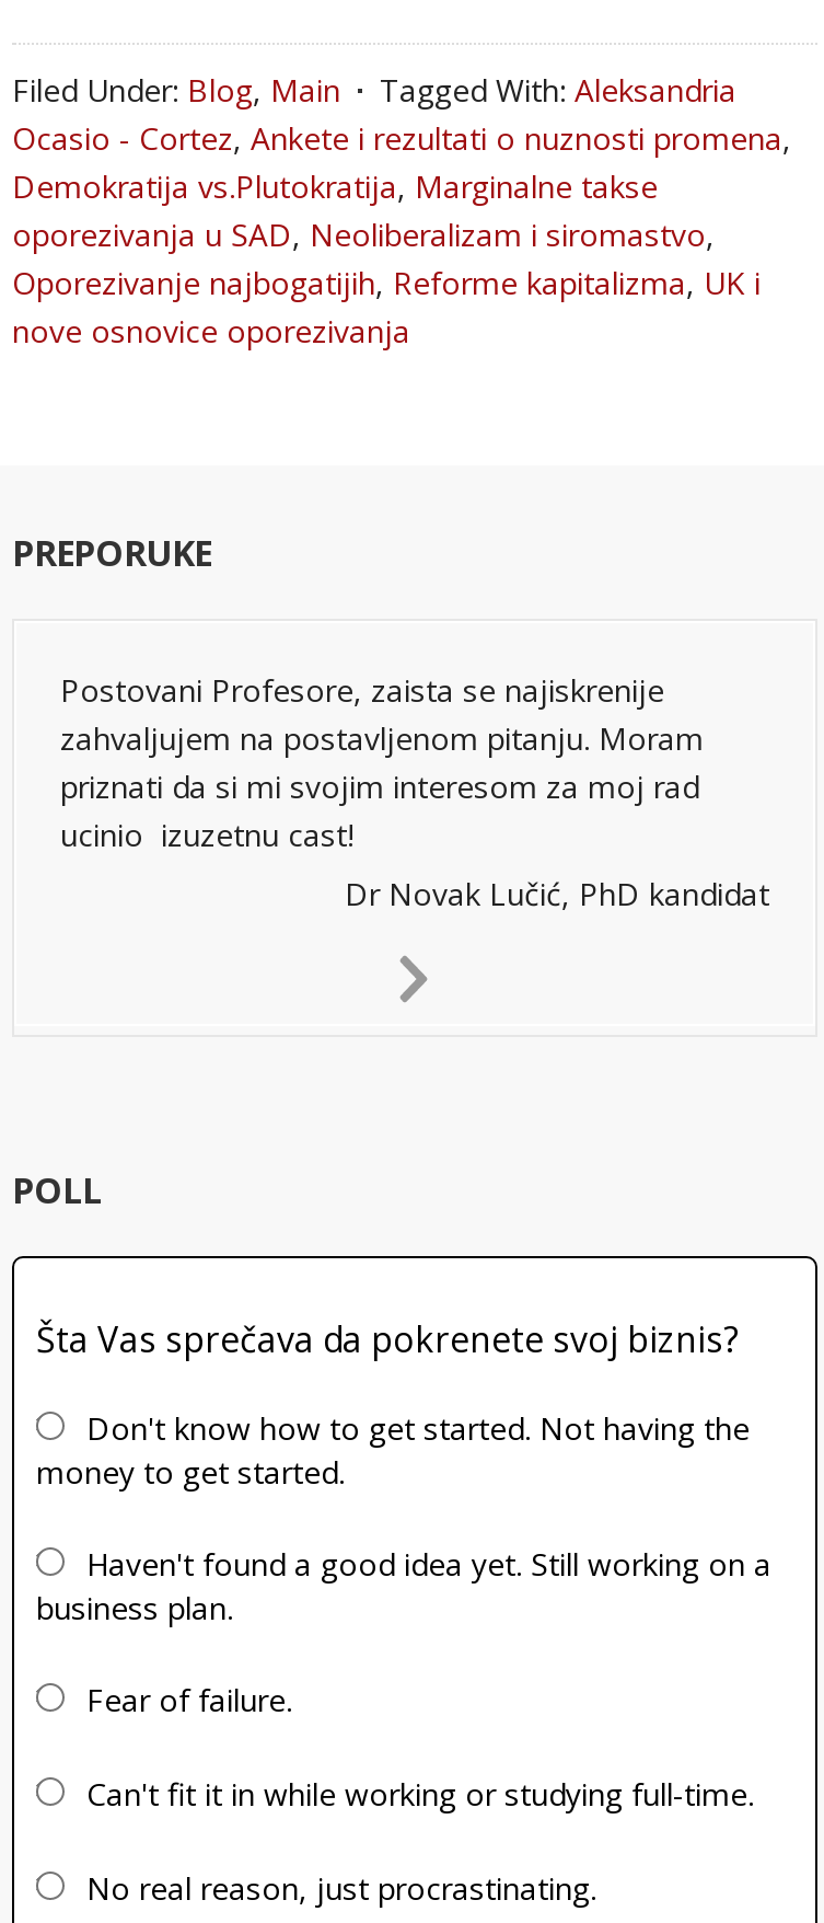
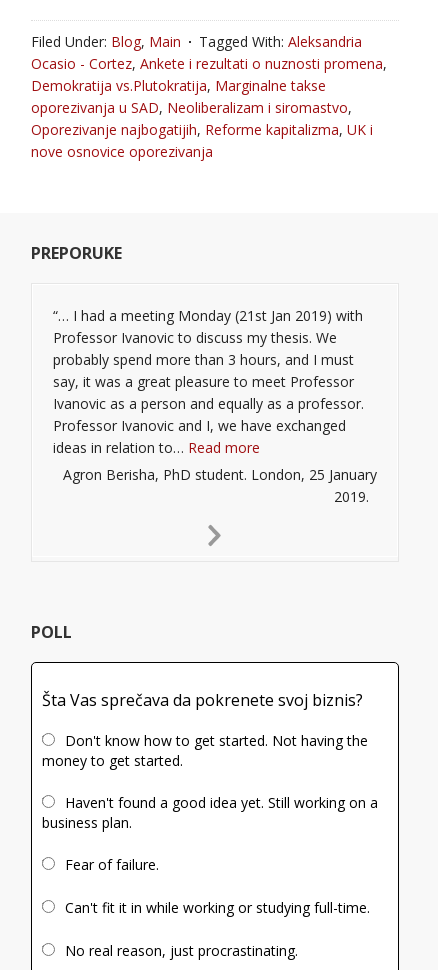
[60,669,769,915] Postovani Profesore, zaista se najiskrenije | zahvaljujem na postavljenom pitanju. Moram | priznati da si mi svojim interesom za moj rad | ucinio izuzetnu cast! | Dr Novak Lučić, PhD kandidat -> [53,306,377,506] “… I had a meeting Monday (21st Jan 2019) with | Professor Ivanovic to discuss my thesis. We | probably spend more than 3 hours, and I must | say, it was a great pleasure to meet Professor | Ivanovic as a person and equally as a professor. | Professor Ivanovic and I, we have exchanged | ideas in relation to… Read more “” | Agron Berisha, PhD student. London, 25 January | 2019.

